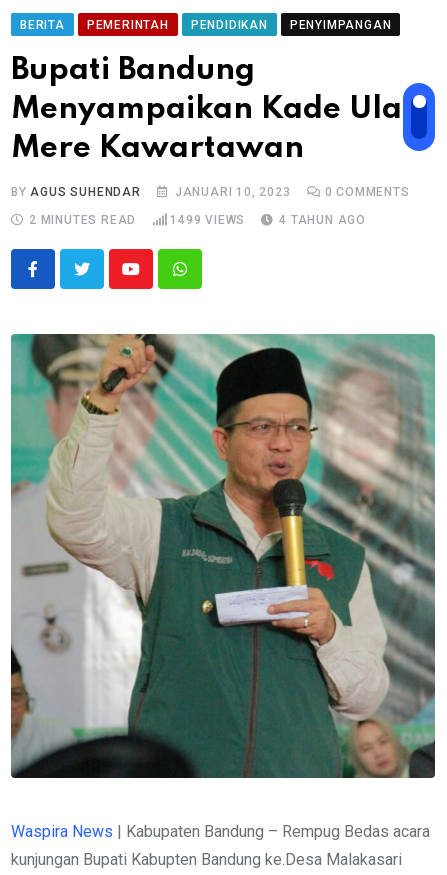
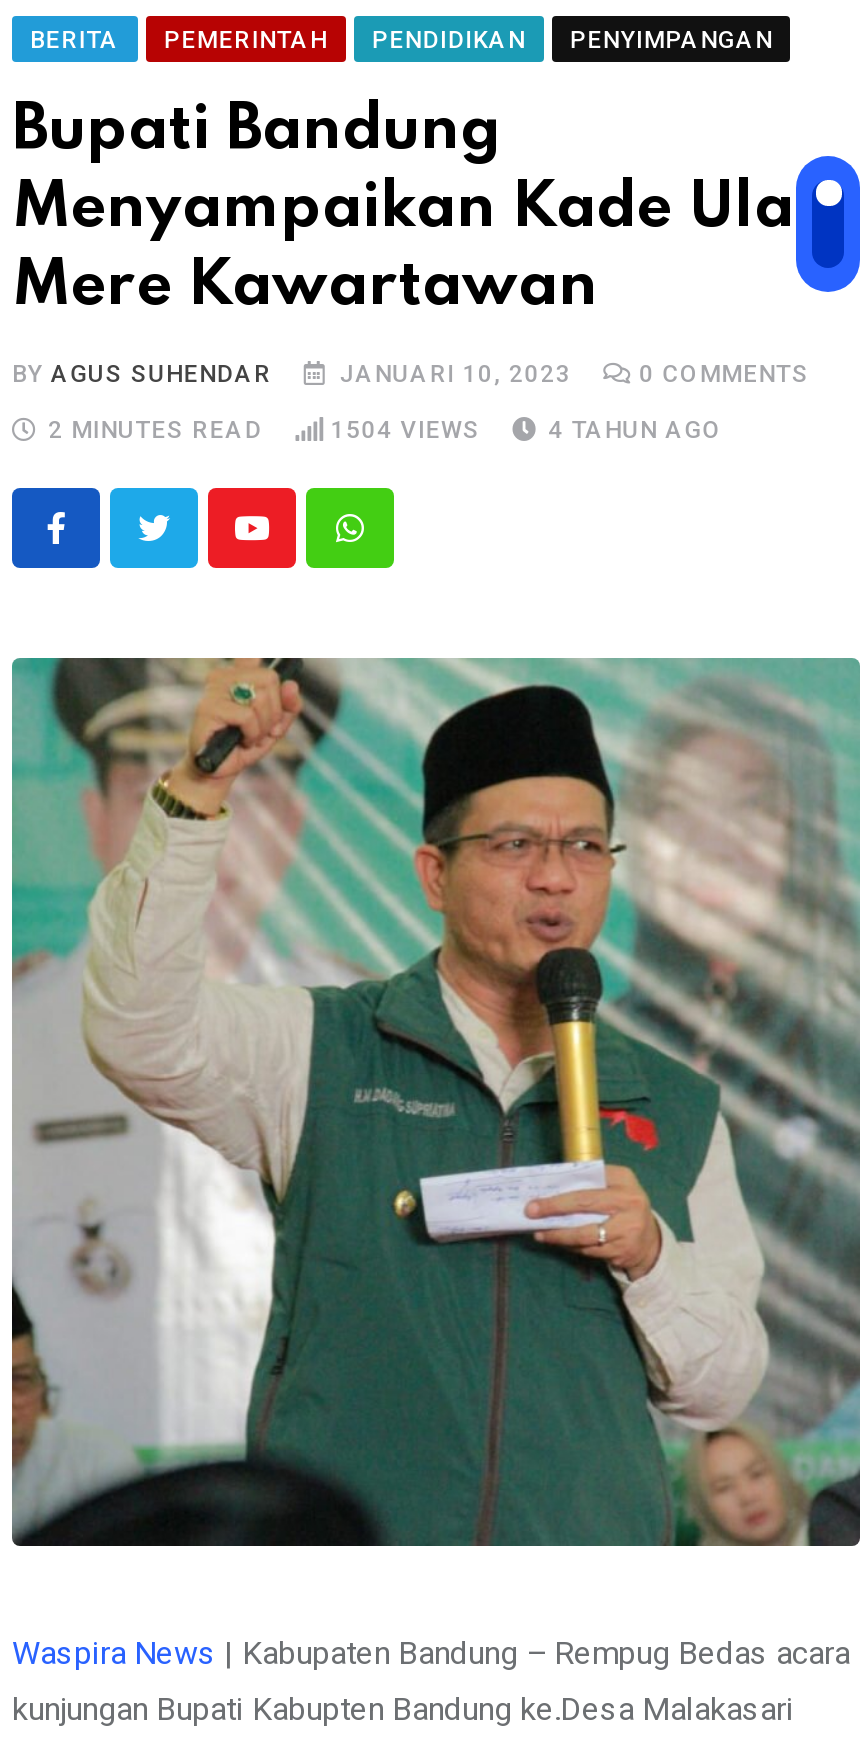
[170,213,245,227] 1499 VIEWS -> [330,416,480,444] 1504 VIEWS

